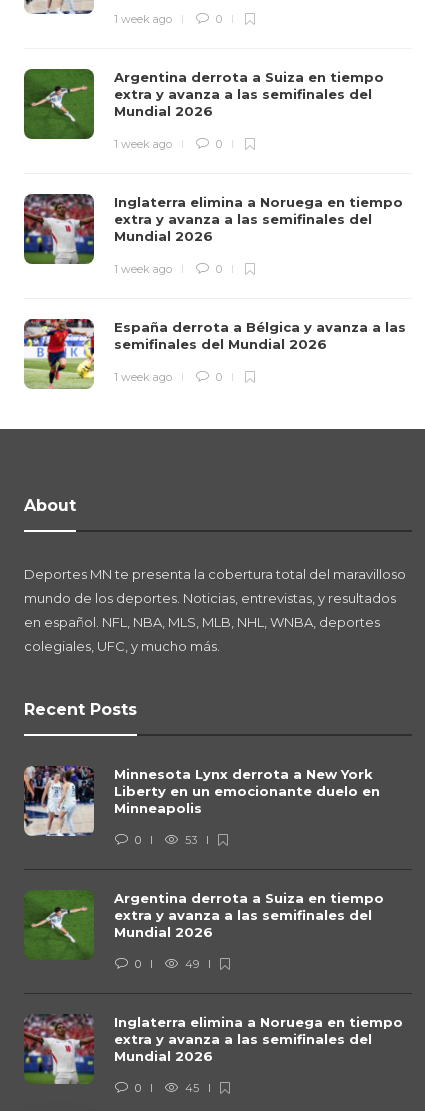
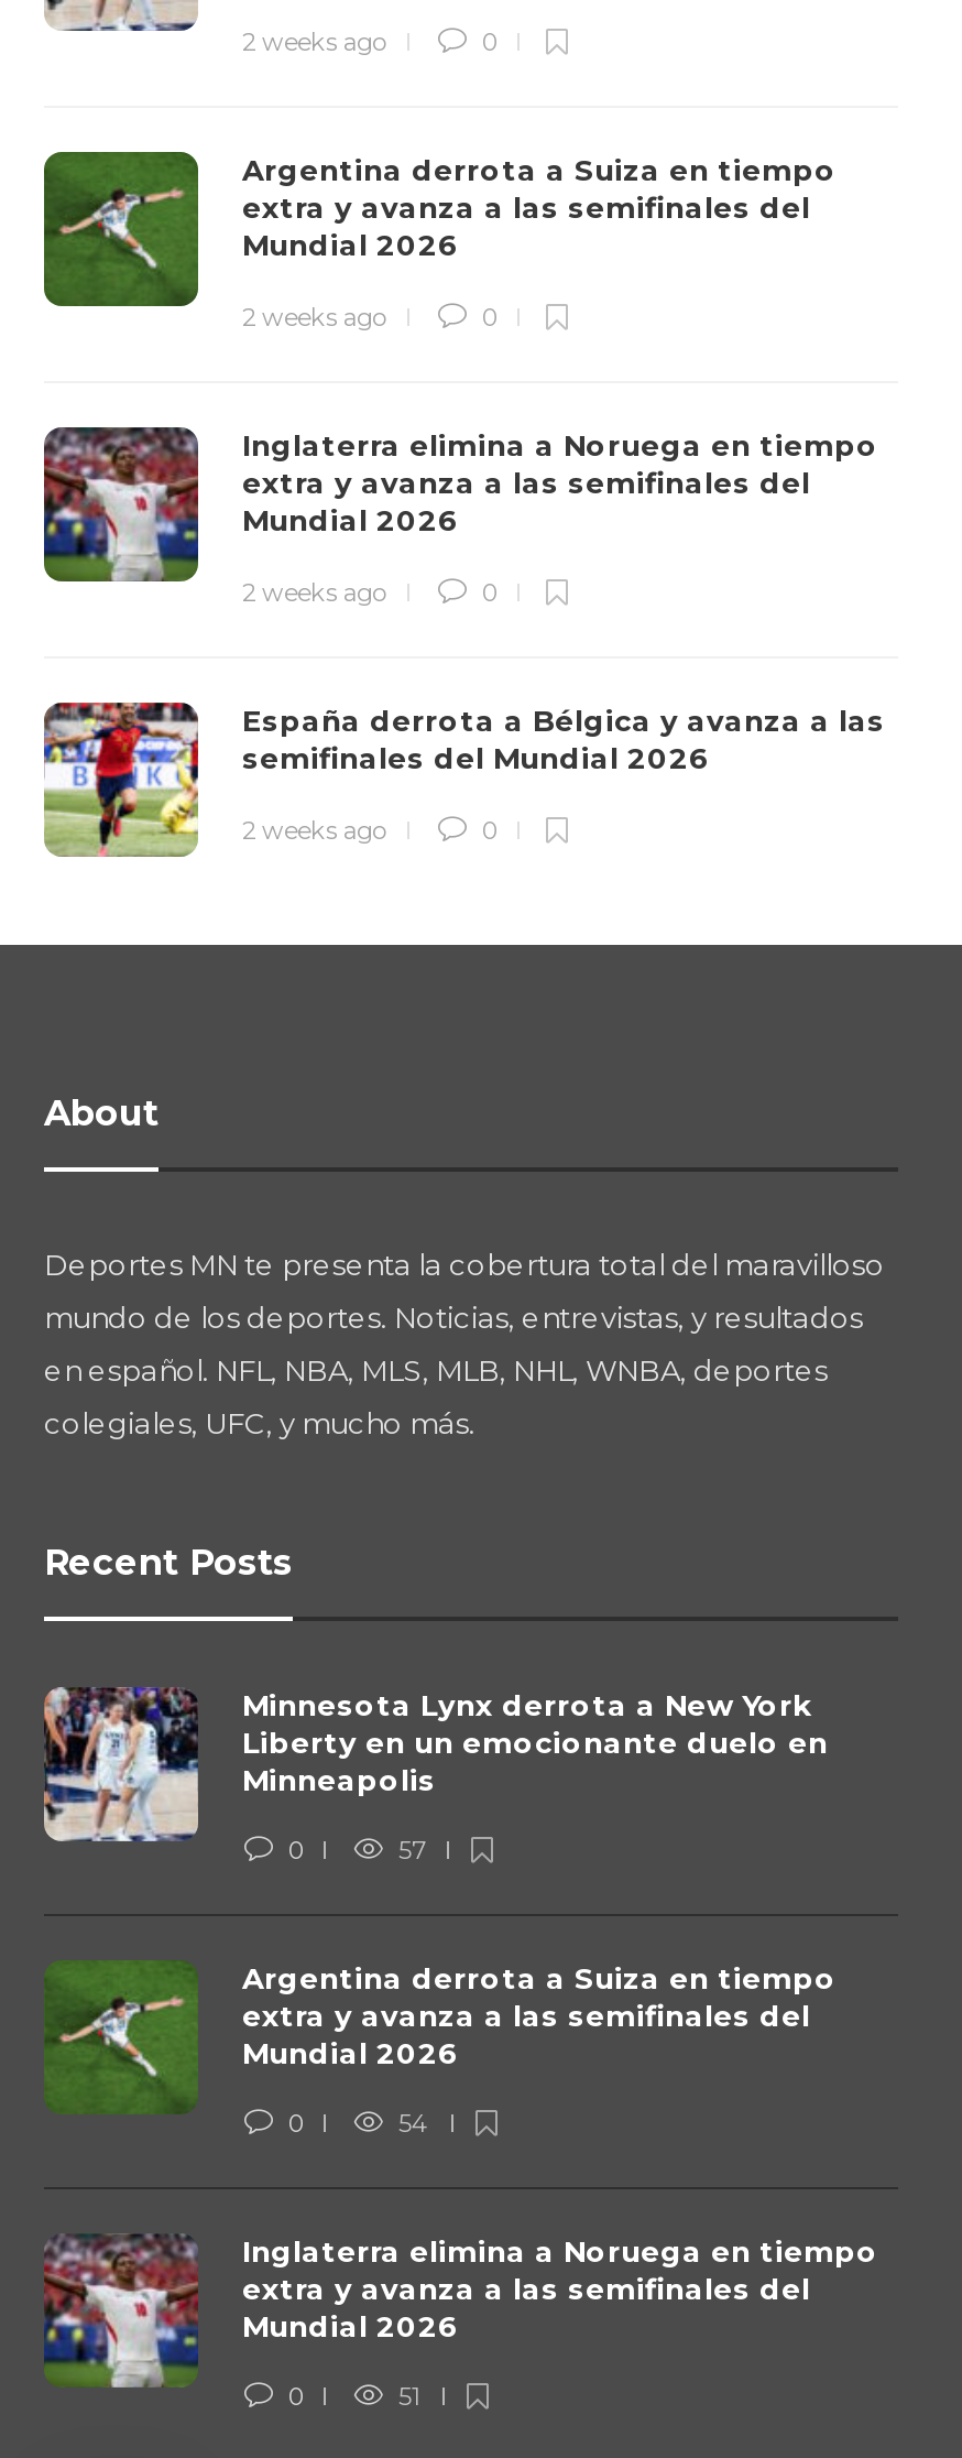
[114,11,172,25] 1 week ago -> [242,25,385,56] 2 weeks ago
[114,136,172,150] 1 week ago -> [242,301,385,331] 2 weeks ago
[114,261,172,275] 1 week ago -> [242,576,385,607] 2 weeks ago
[114,369,172,383] 1 week ago -> [242,814,385,845] 2 weeks ago
[182,832,197,846] 53 -> [392,1834,425,1864] 57
[182,956,199,970] 49 -> [392,2107,429,2138] 54
[182,1080,199,1094] 45 -> [392,2380,420,2411] 51

